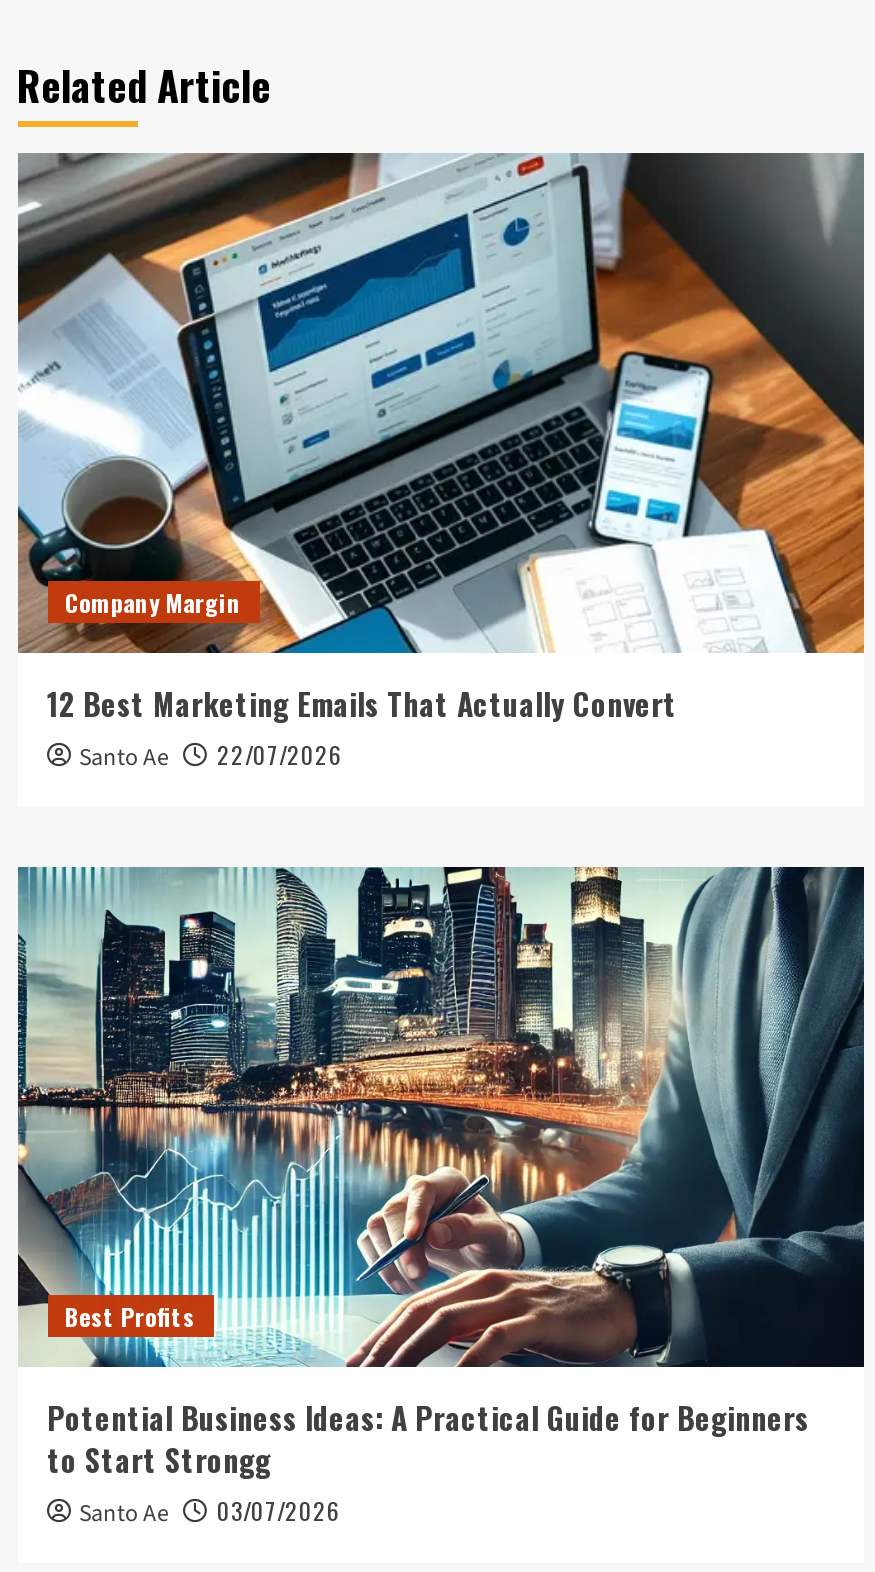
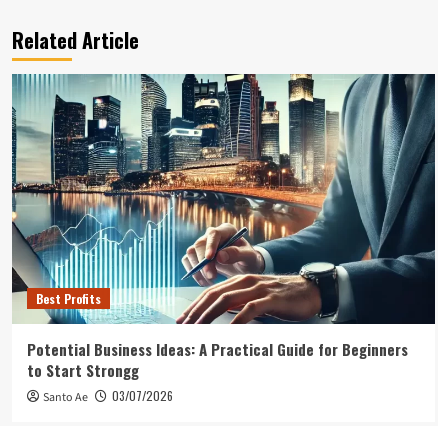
[16,151,866,776] [image] | Company Margin | 12 Best Marketing Emails That Actually Convert | Santo Ae | 22/07/2026 -> none

